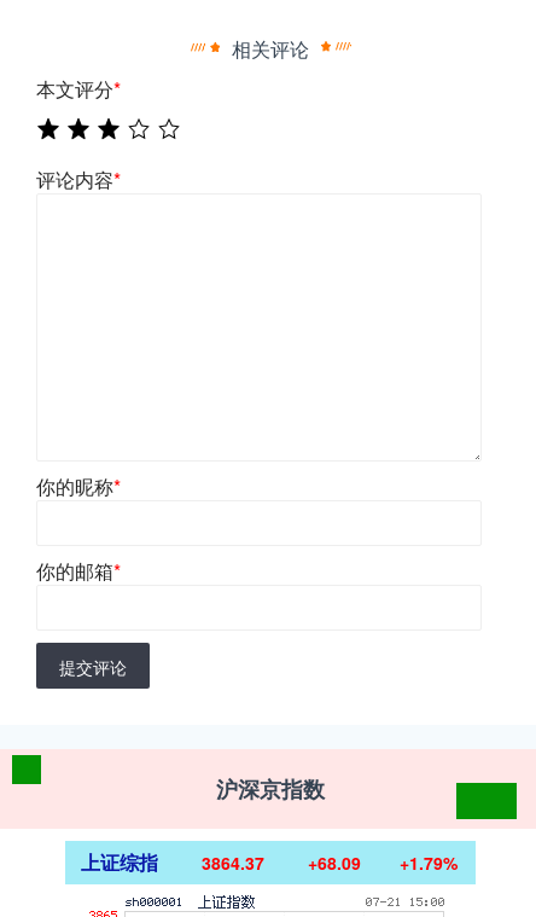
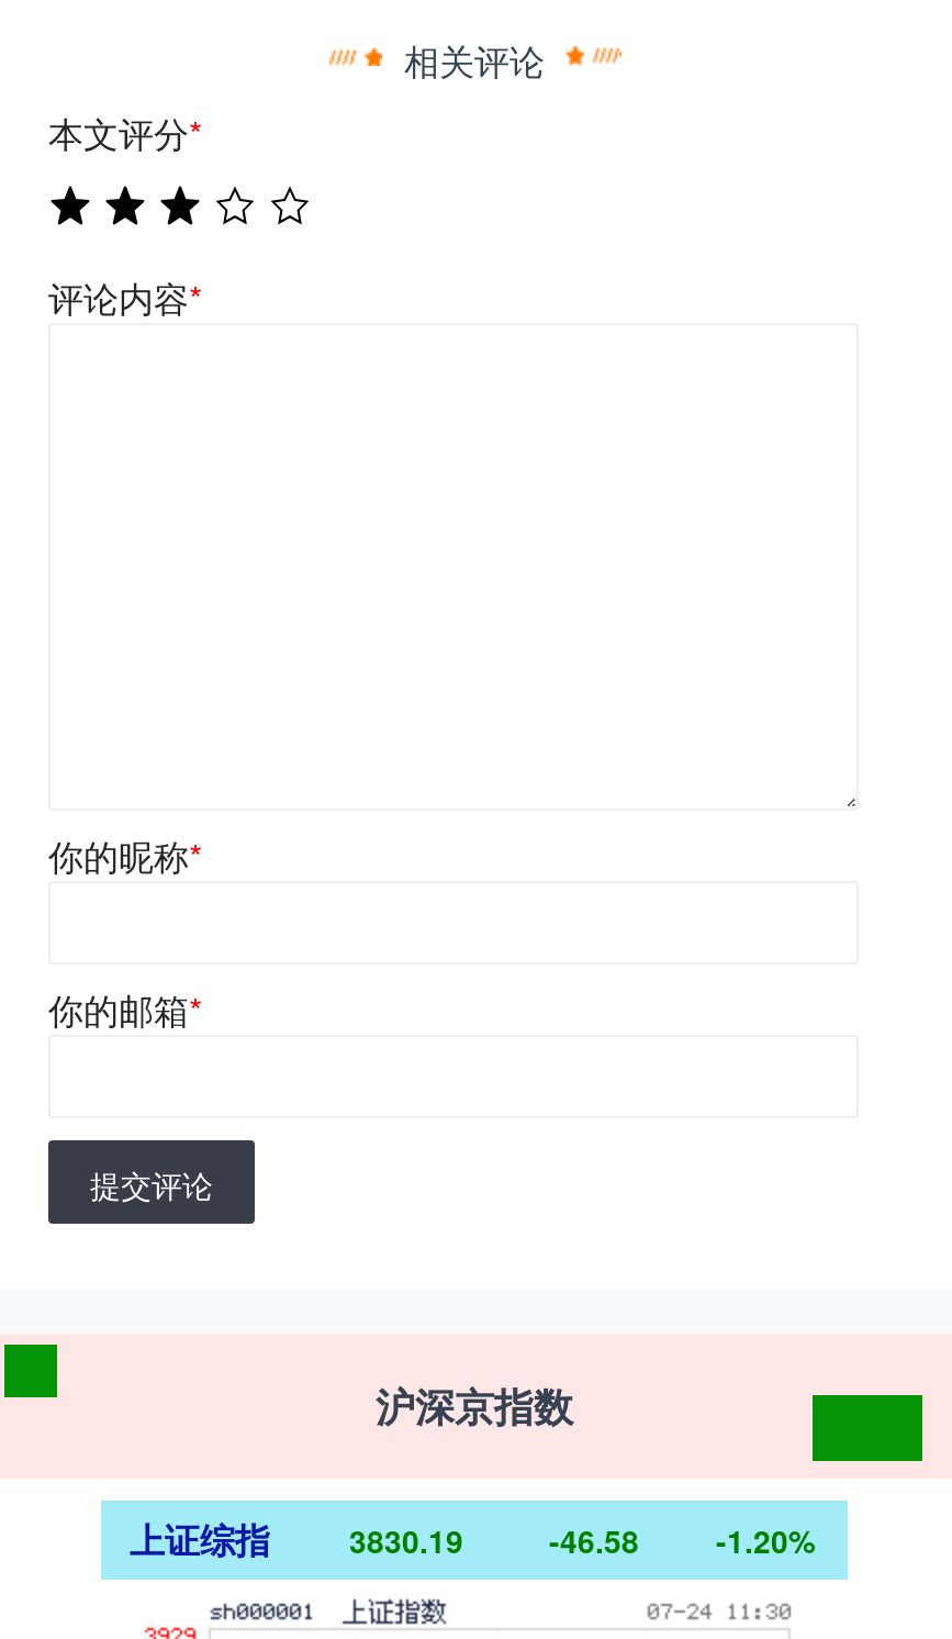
[202,851,264,875] 3864.37 -> [349,1519,463,1563] 3830.19
[308,851,361,875] +68.09 -> [549,1519,639,1563] -46.58
[400,851,458,875] +1.79% -> [716,1519,815,1563] -1.20%

